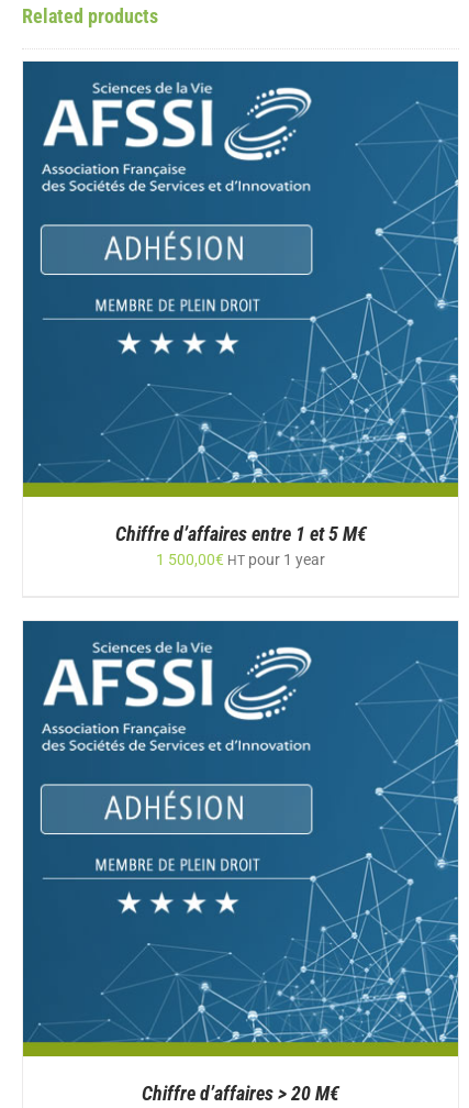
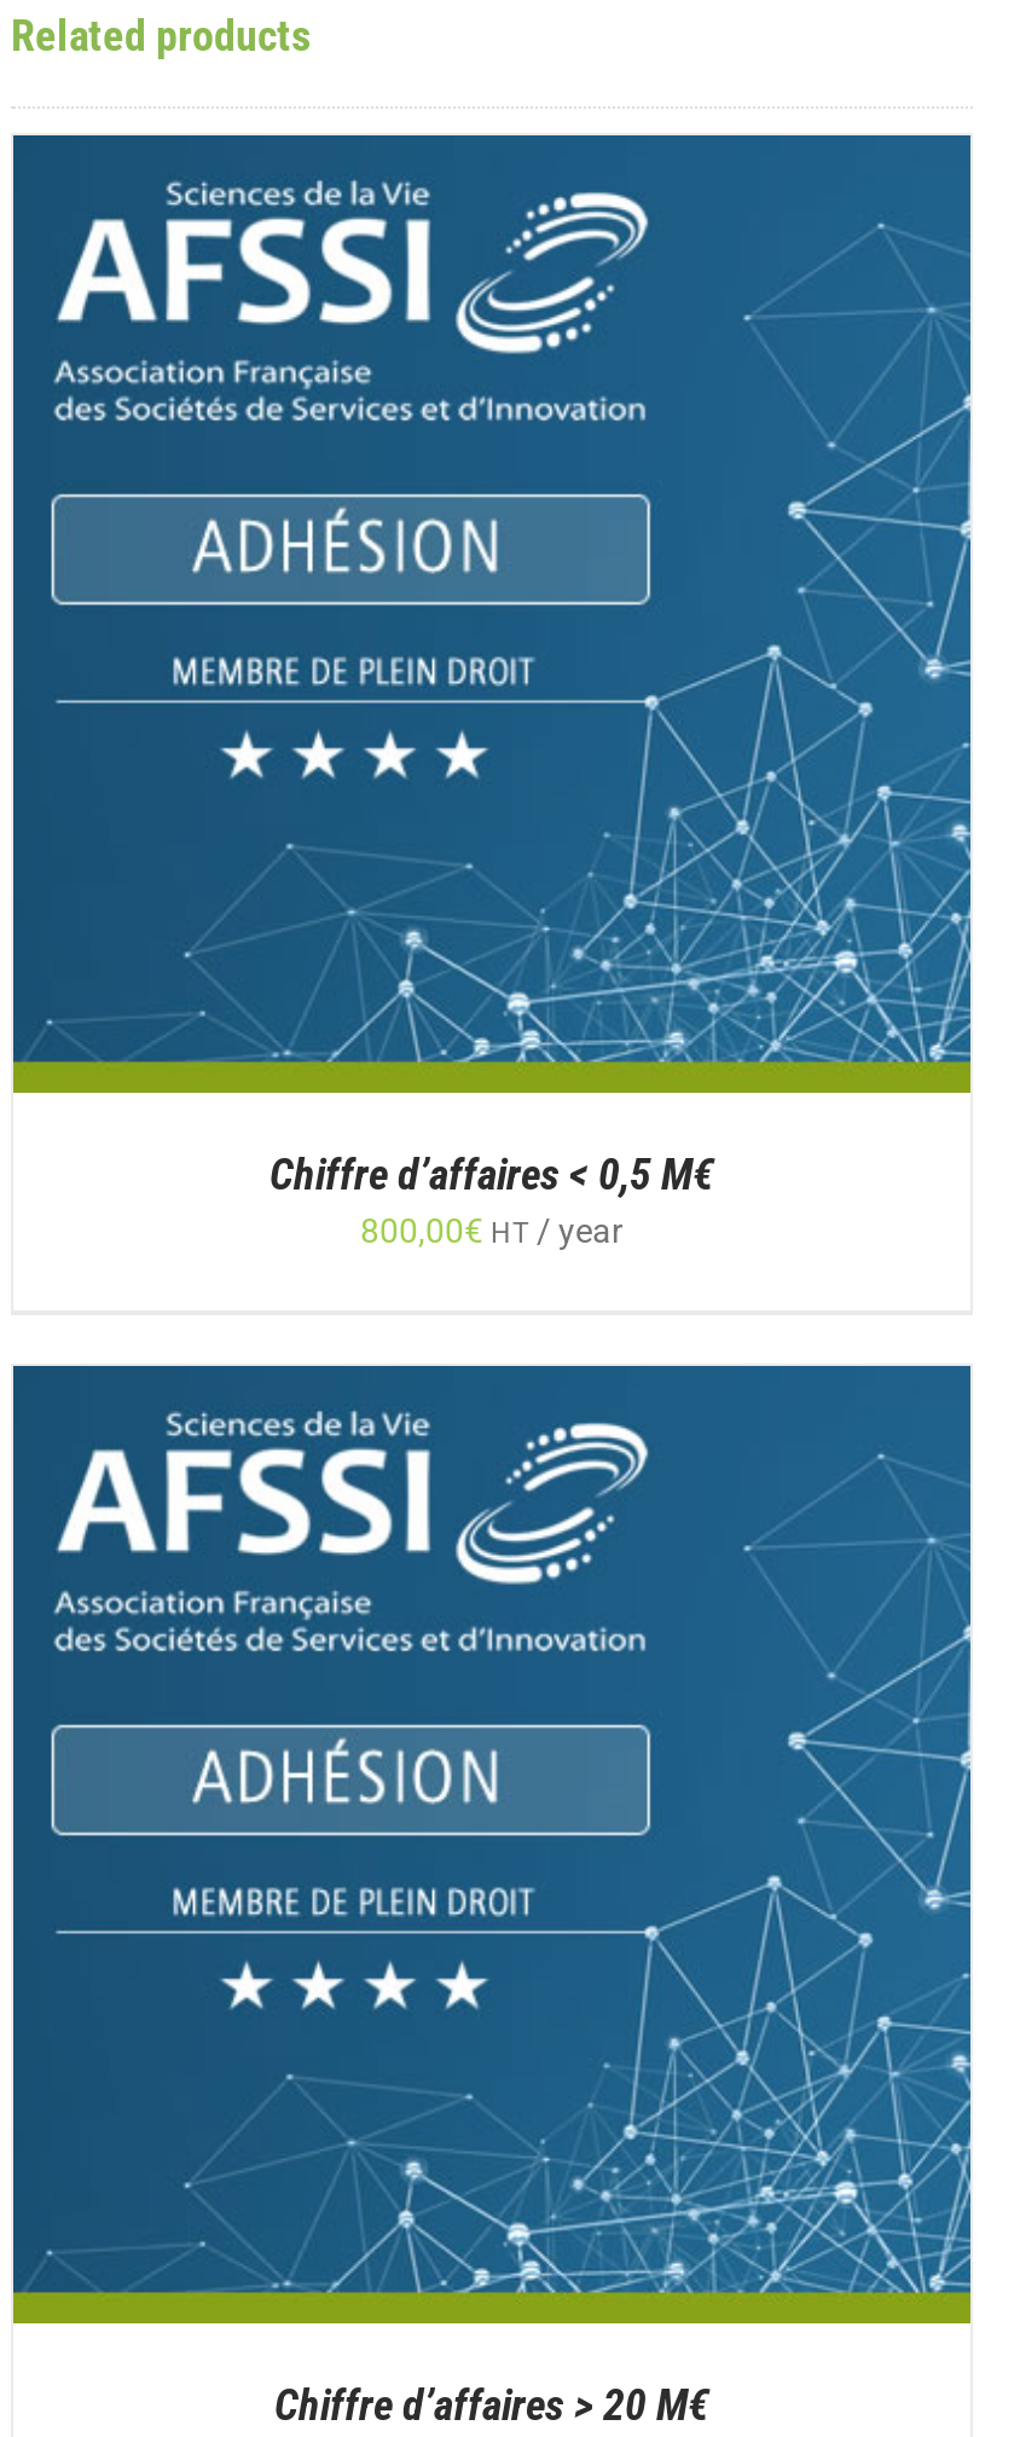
[115,522,366,568] Chiffre d’affaires entre 1 et 5 M€ | 1 500,00€ HT pour 1 year -> [270,1148,714,1250] Chiffre d’affaires < 0,5 M€ | 800,00€ HT / year

